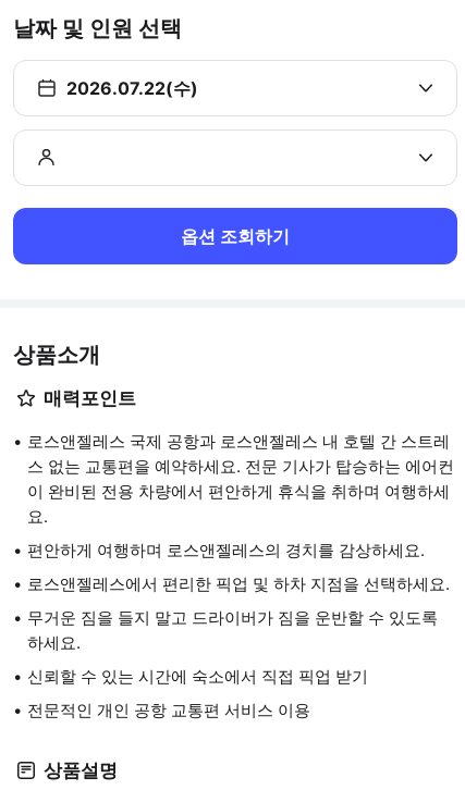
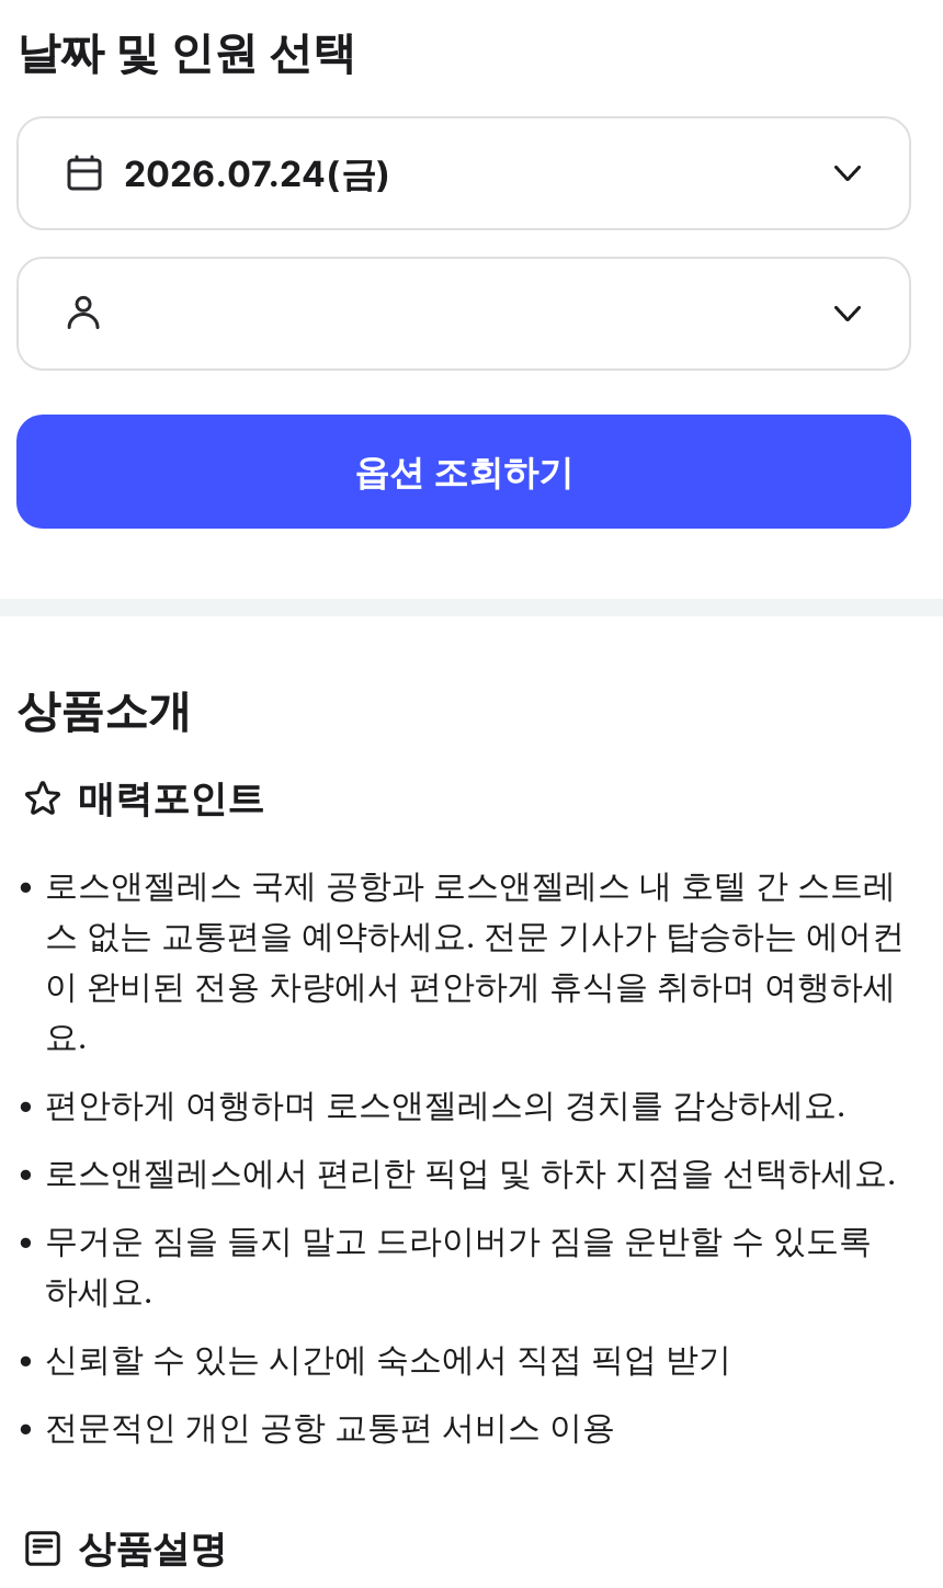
[66,77,198,99] 2026.07.22(수) -> [124,151,391,195] 2026.07.24(금)

